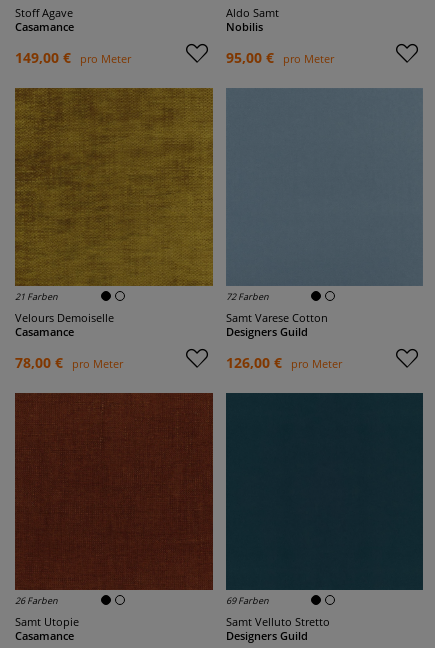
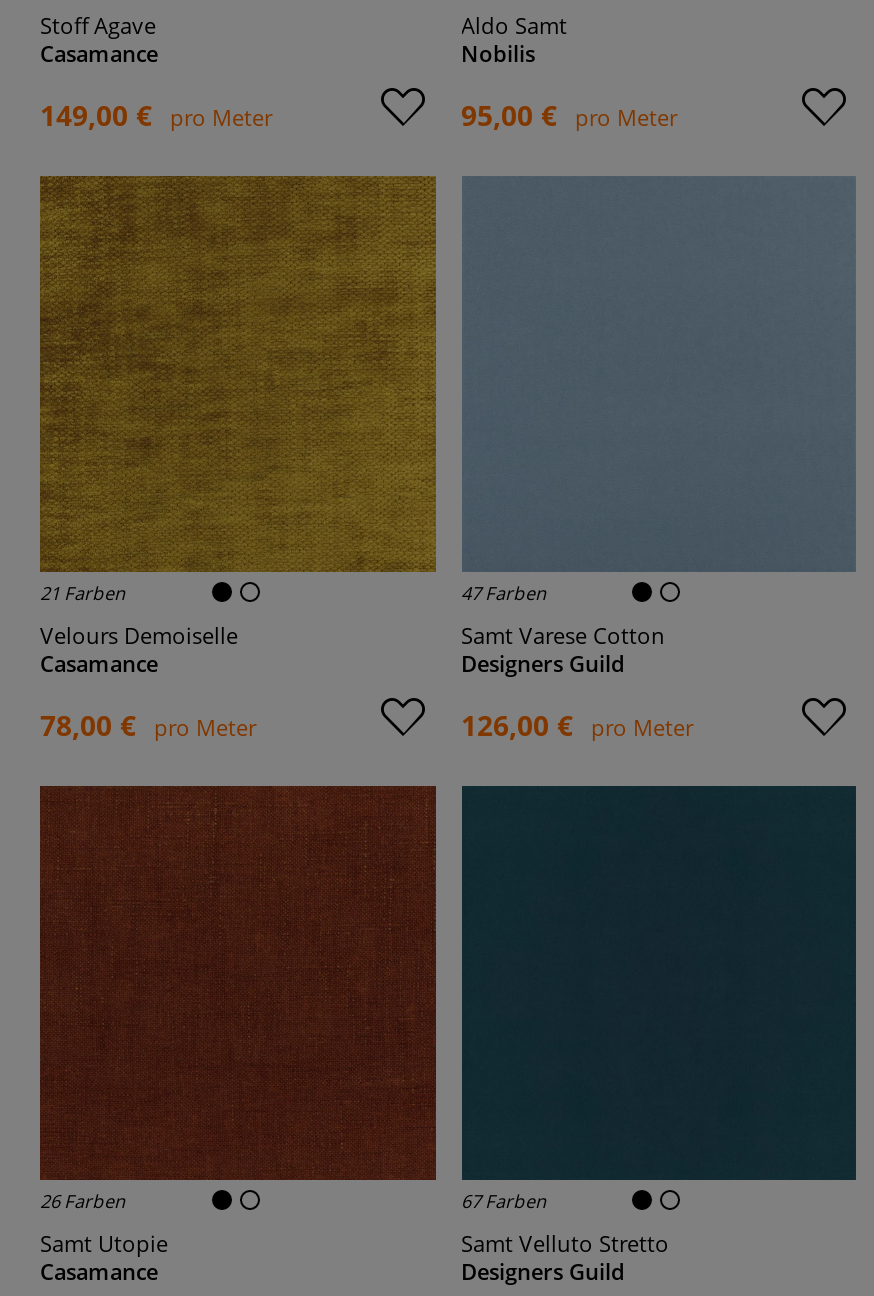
[225,289,268,302] 72 Farben -> [461,579,547,605] 47 Farben
[225,594,268,607] 69 Farben -> [461,1188,547,1214] 67 Farben

